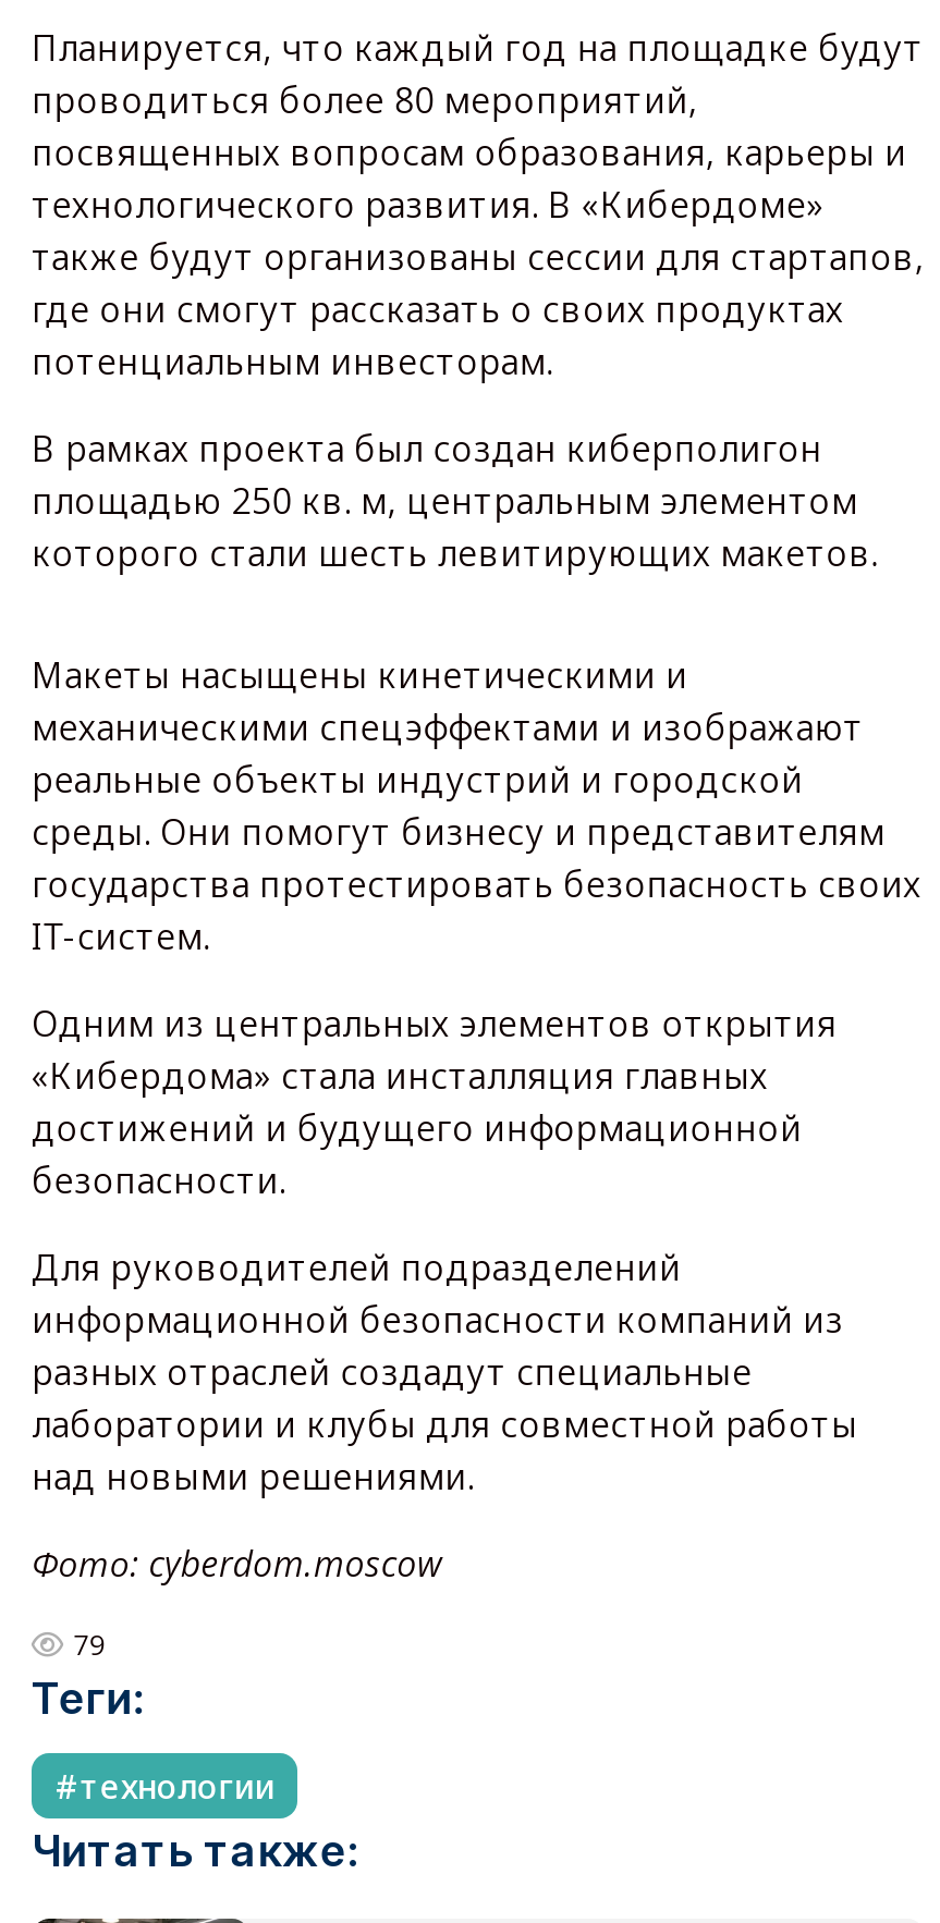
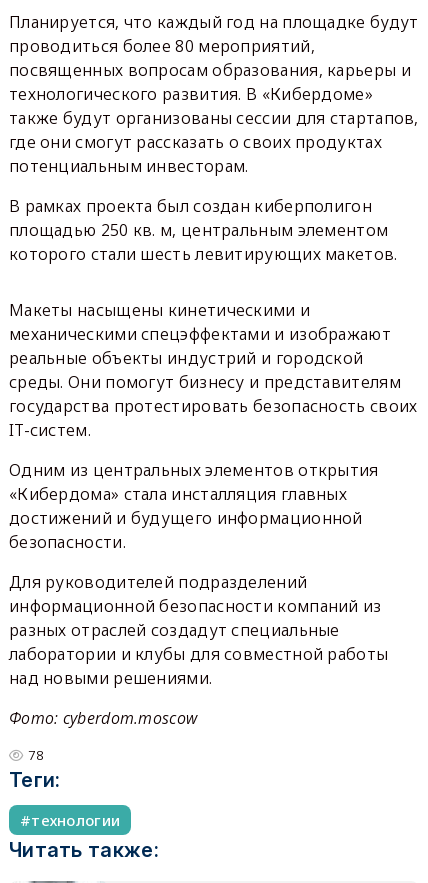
[74,1625,105,1664] 79 -> [28,746,43,764] 78

